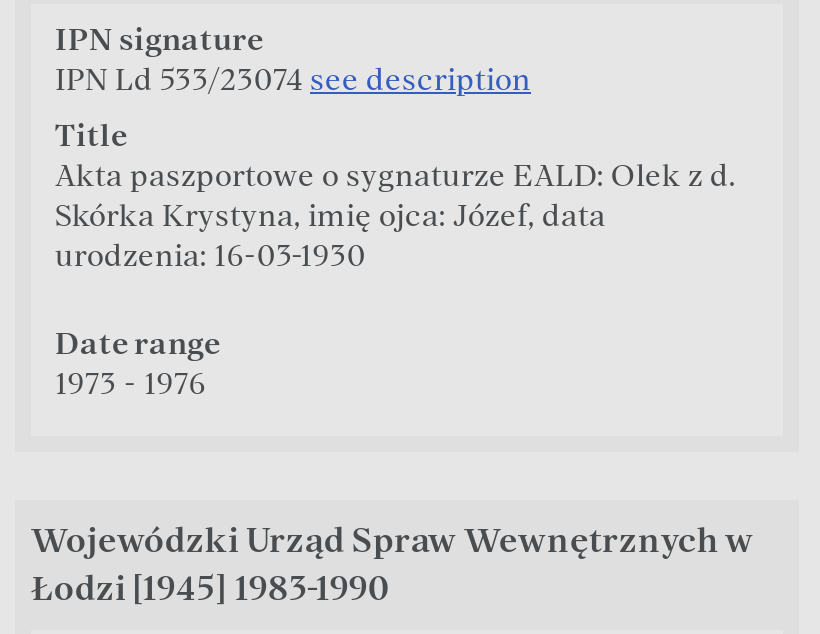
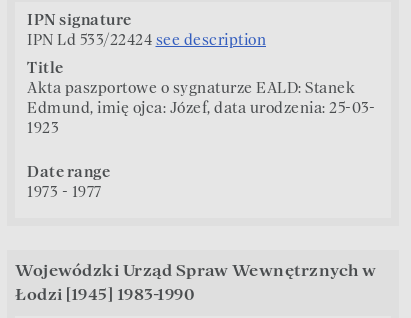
[55,58,531,102] IPN Ld 533/23074 see description -> [27,29,266,51] IPN Ld 533/22424 see description
[55,154,736,278] Akta paszportowe o sygnaturze EALD: Olek z d. | Skórka Krystyna, imię ojca: Józef, data | urodzenia: 16-03-1930 -> [27,77,375,139] Akta paszportowe o sygnaturze EALD: Stanek | Edmund, imię ojca: Józef, data urodzenia: 25-03- | 1923
[55,362,206,406] 1973 - 1976 -> [27,181,101,203] 1973 - 1977

